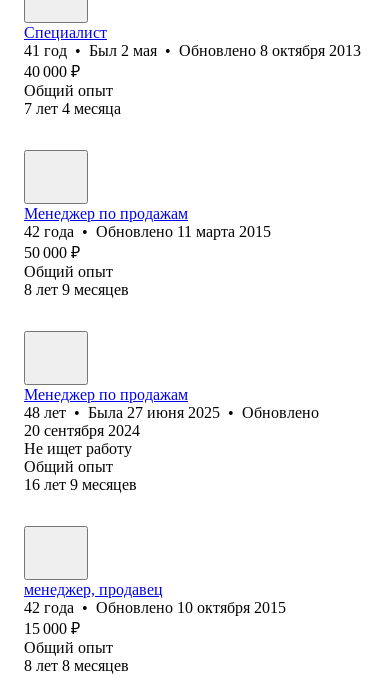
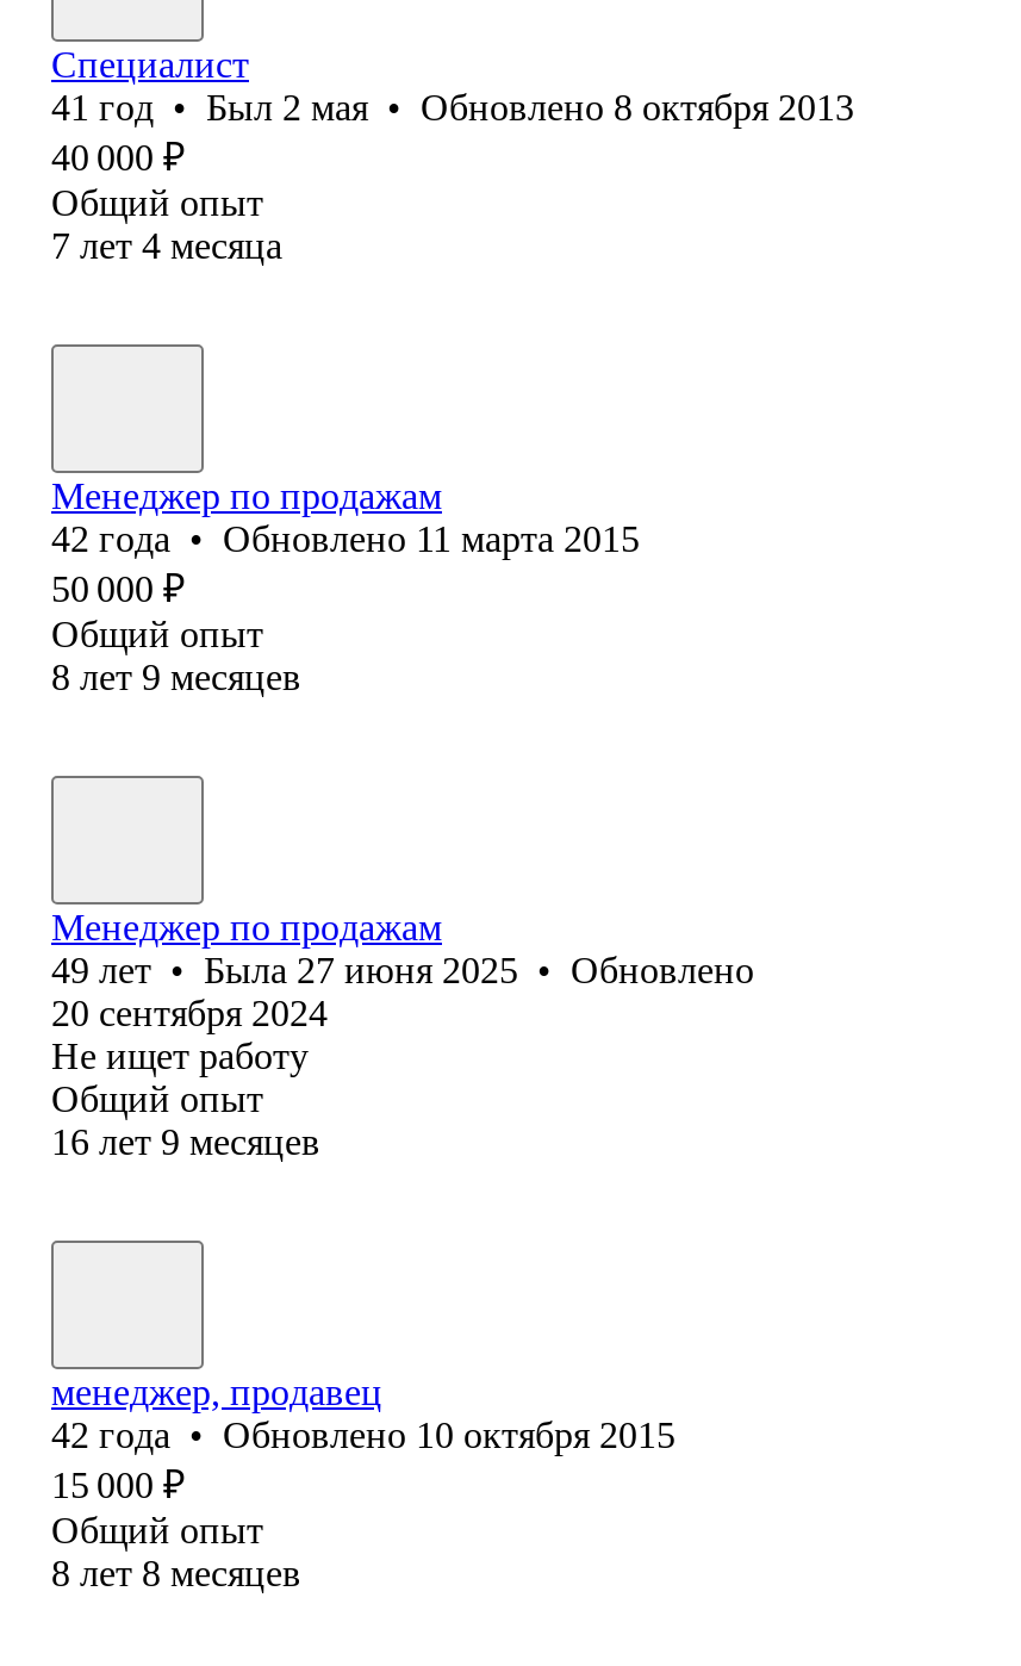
[24,404,319,421] 48 лет • Была 27 июня 2025 • Обновлено -> [51,950,754,990] 49 лет • Была 27 июня 2025 • Обновлено

